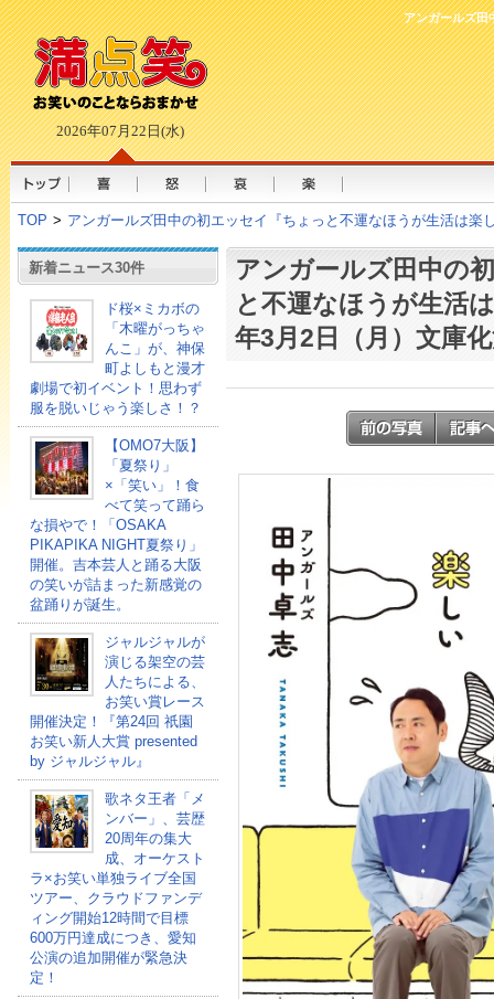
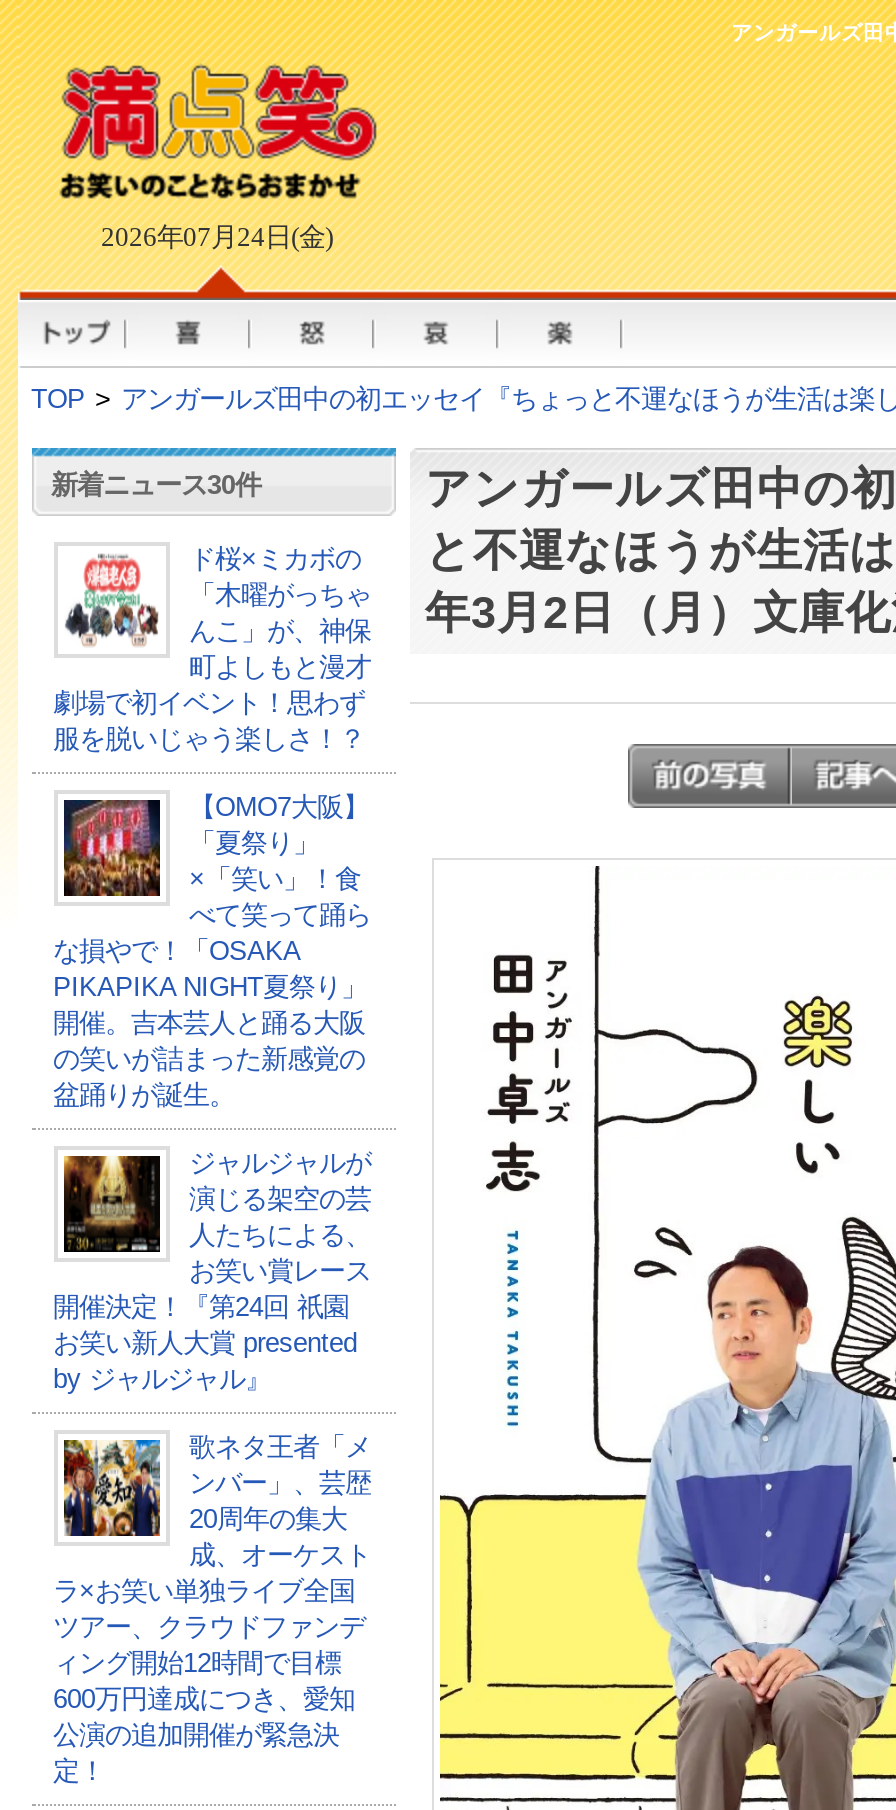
[56,123,184,139] 2026年07月22日(水) -> [101,222,333,252] 2026年07月24日(金)

